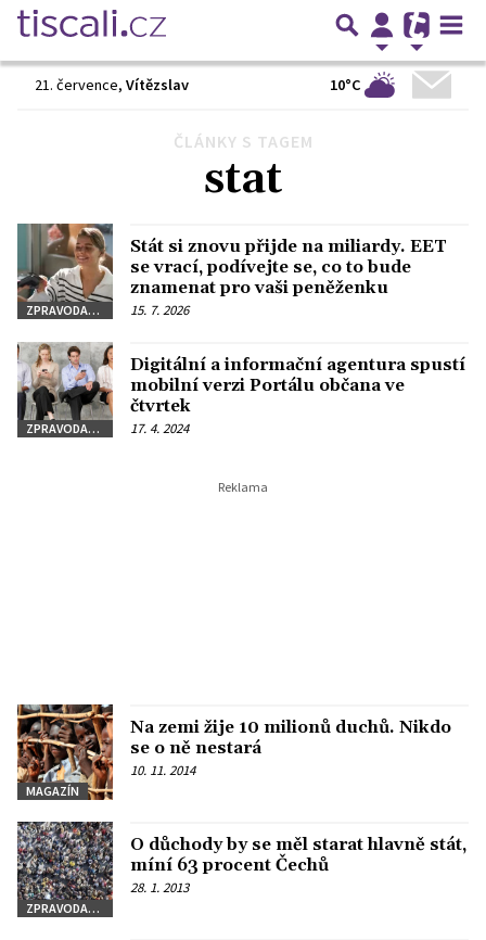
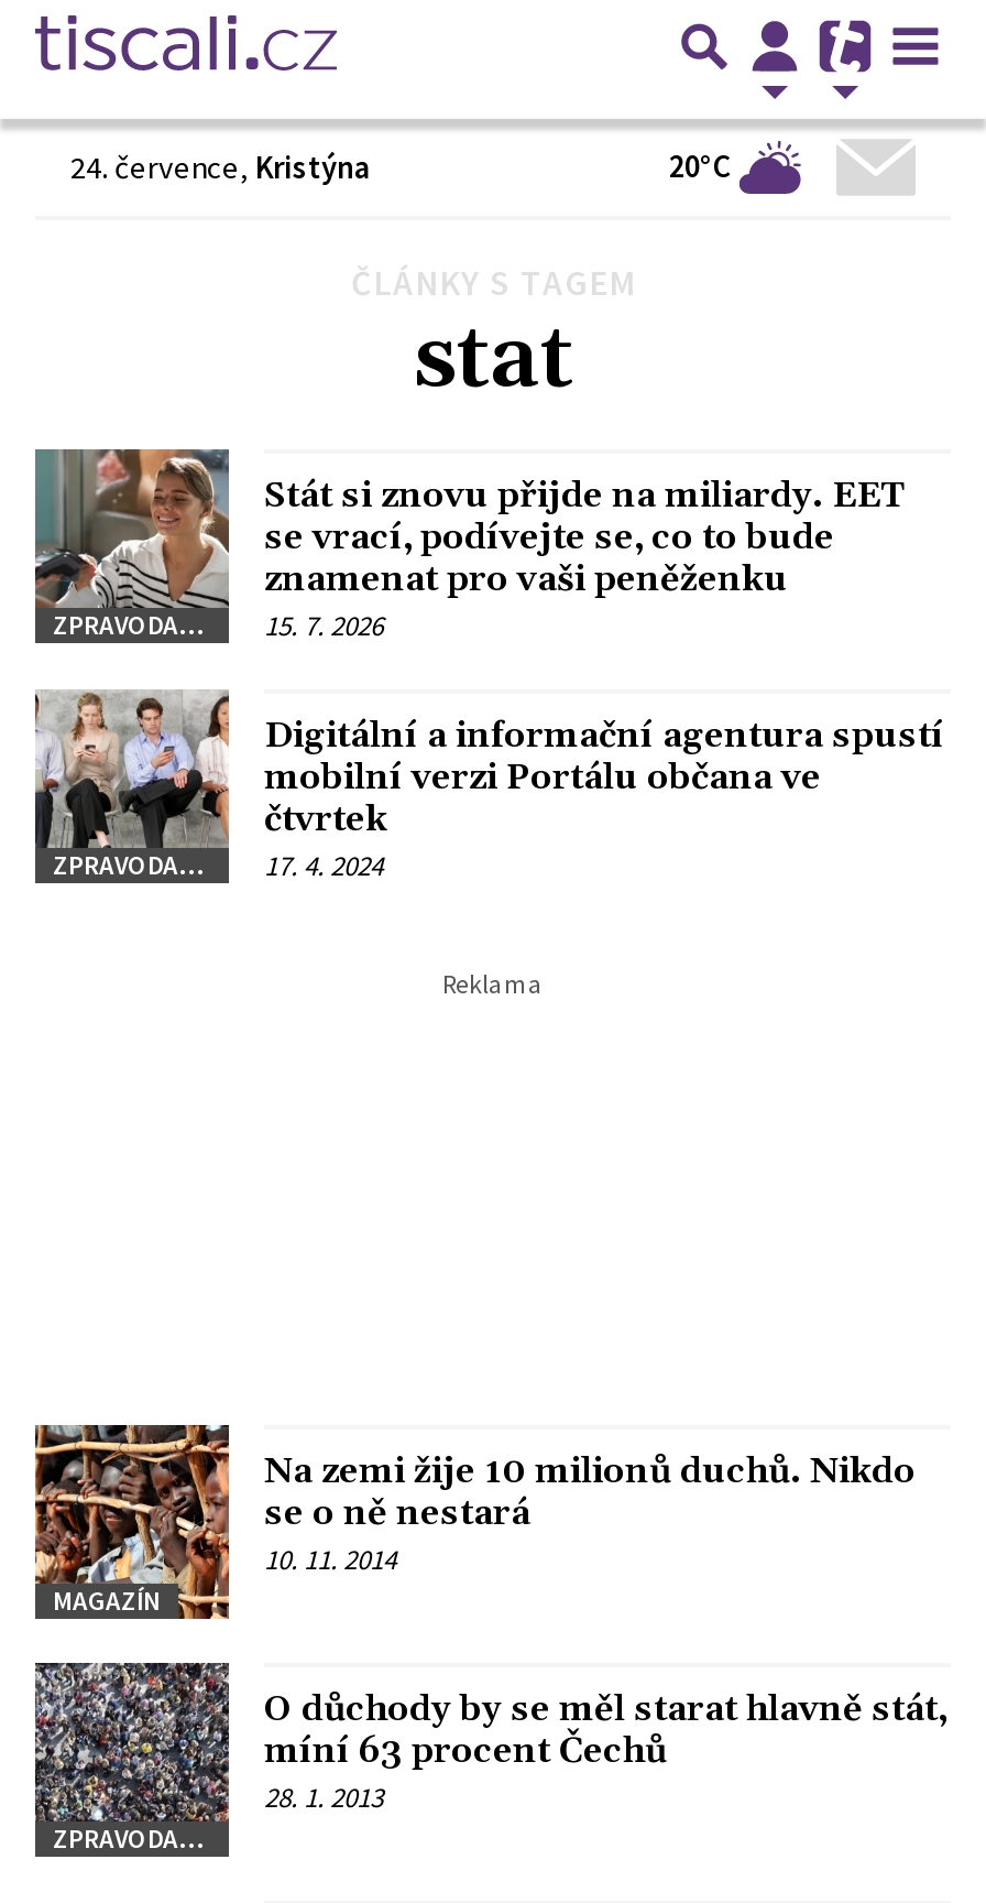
[35,74,364,94] 21. července, Vítězslav | 10°C -> [70,146,739,187] 24. července, Kristýna | 20°C

